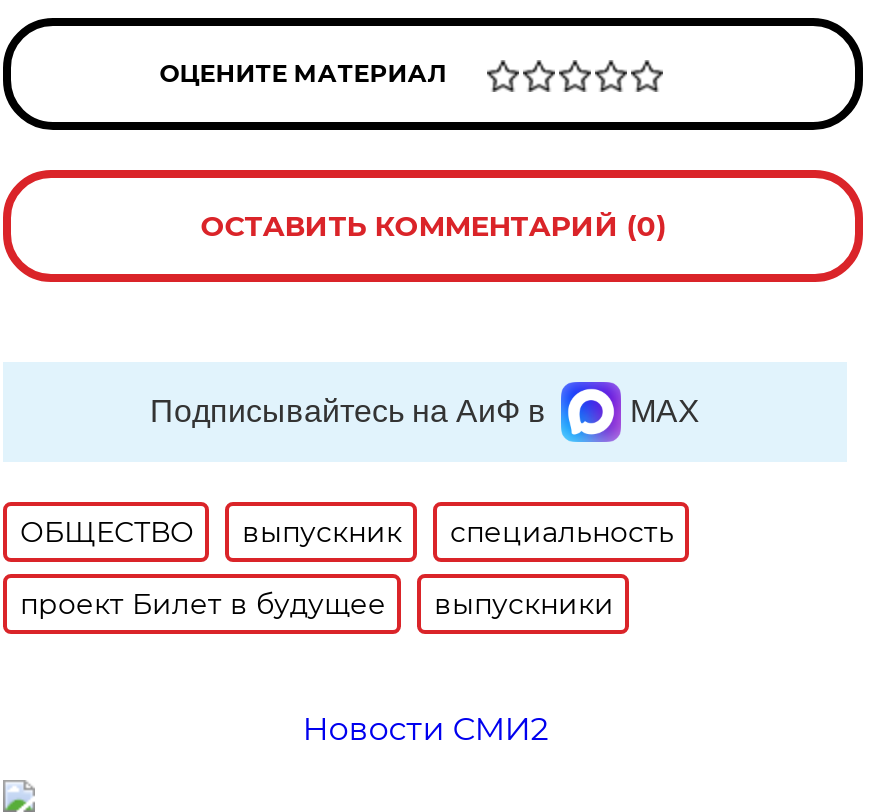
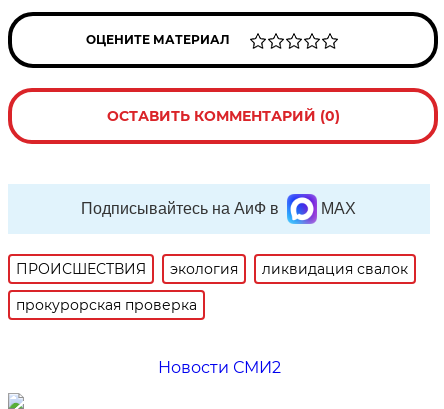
[20,514,674,550] ОБЩЕСТВО | выпускник | специальность -> [16,260,408,278] ПРОИСШЕСТВИЯ | экология | ликвидация свалок
[20,586,614,622] проект Билет в будущее | выпускники -> [16,296,197,314] прокурорская проверка

